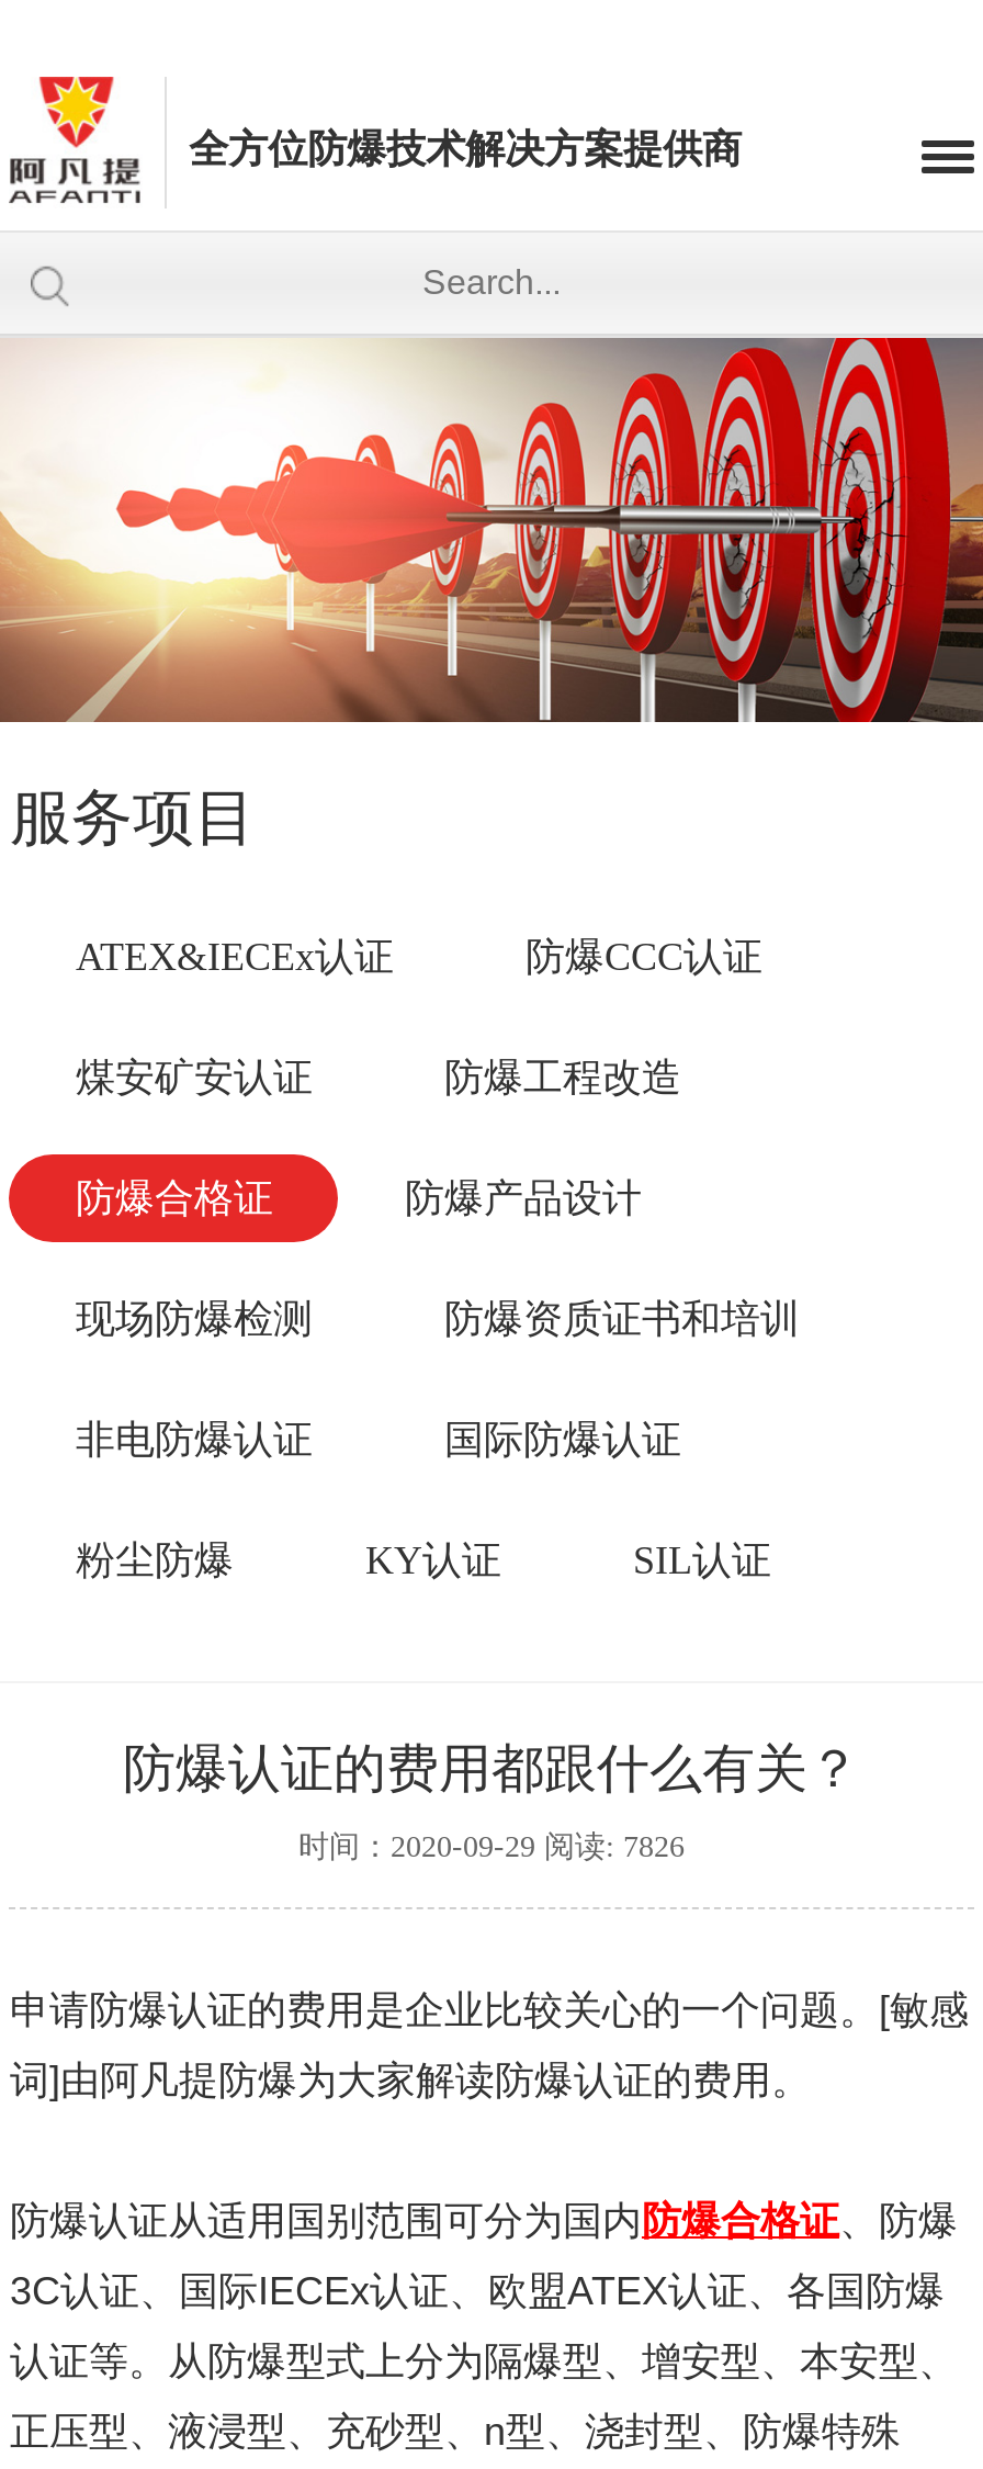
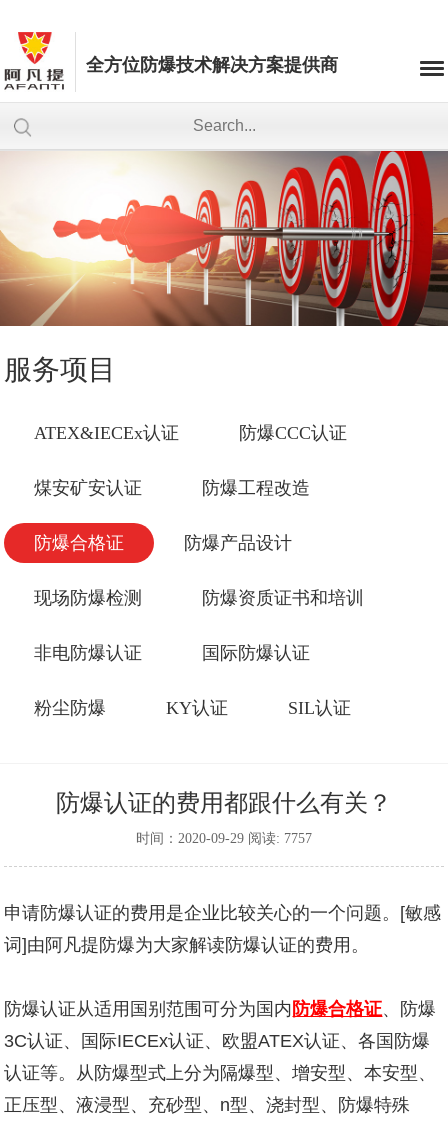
[298,1831,685,1864] 时间：2020-09-29 阅读: 7826 -> [136,831,312,846] 时间：2020-09-29 阅读: 7757

